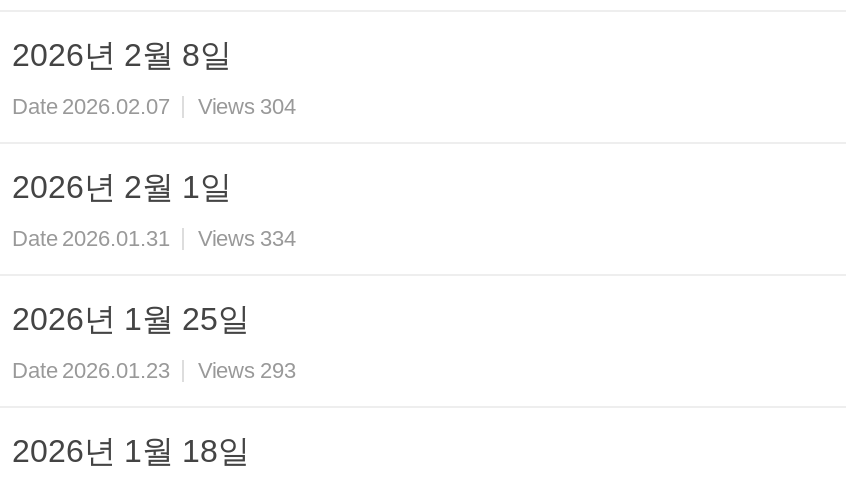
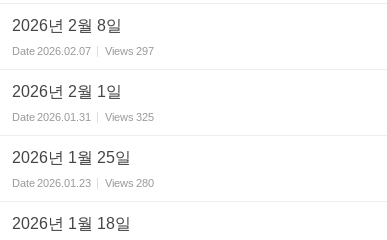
[12,94,296,118] Date 2026.02.07 Views 304 -> [12,45,154,57] Date 2026.02.07 Views 297
[12,226,296,250] Date 2026.01.31 Views 334 -> [12,111,154,123] Date 2026.01.31 Views 325
[12,358,296,382] Date 2026.01.23 Views 293 -> [12,177,154,189] Date 2026.01.23 Views 280

